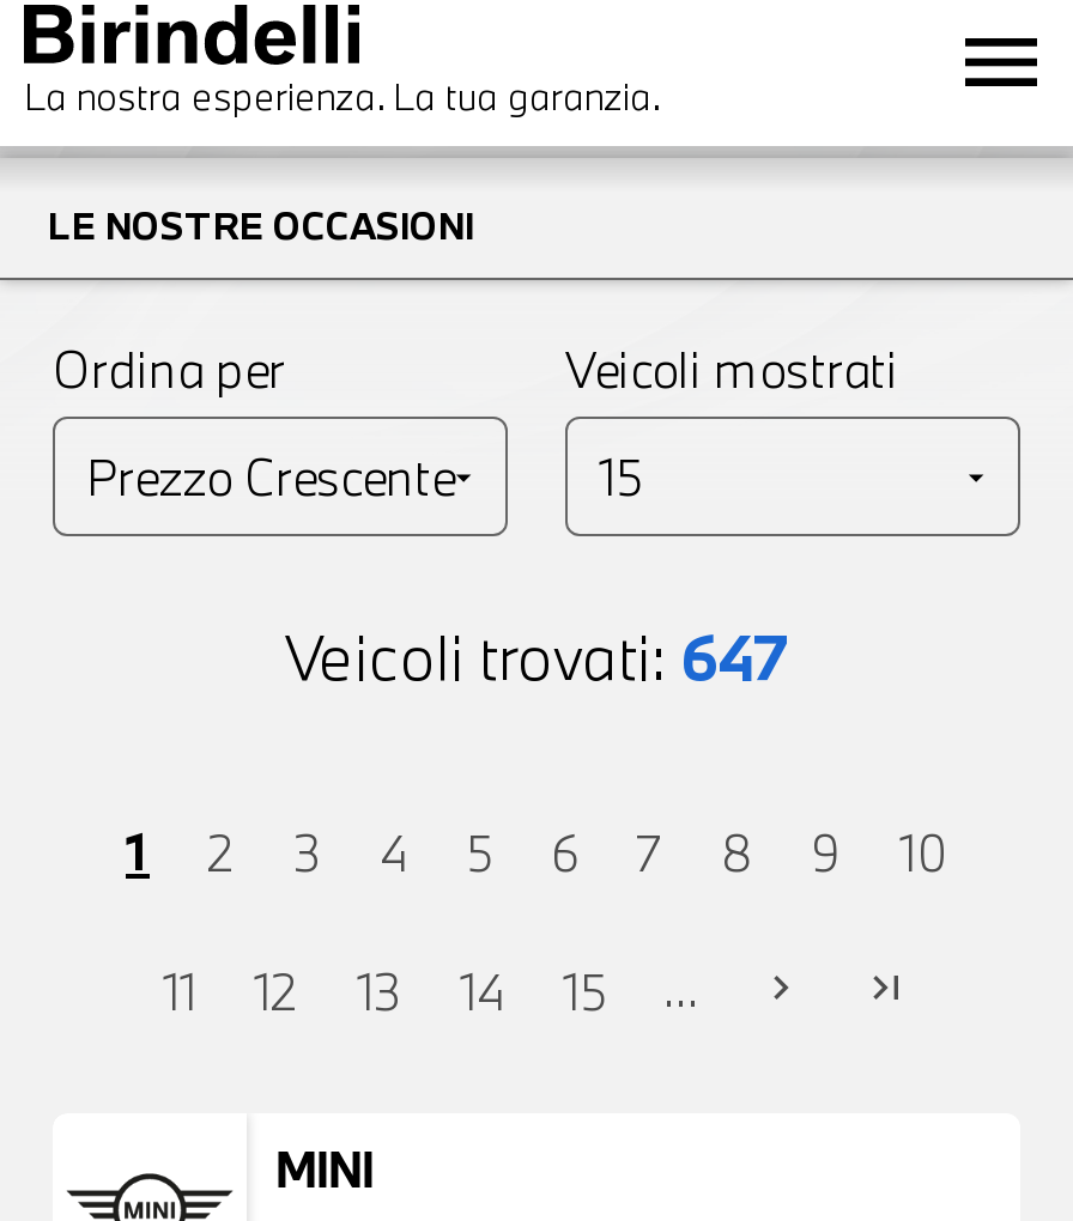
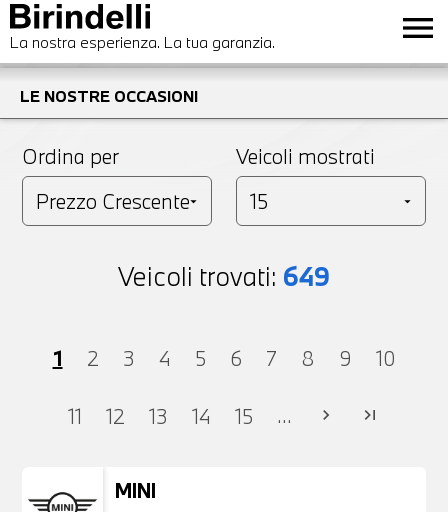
[285,614,788,696] Veicoli trovati: 647 -> [118,259,330,293] Veicoli trovati: 649

